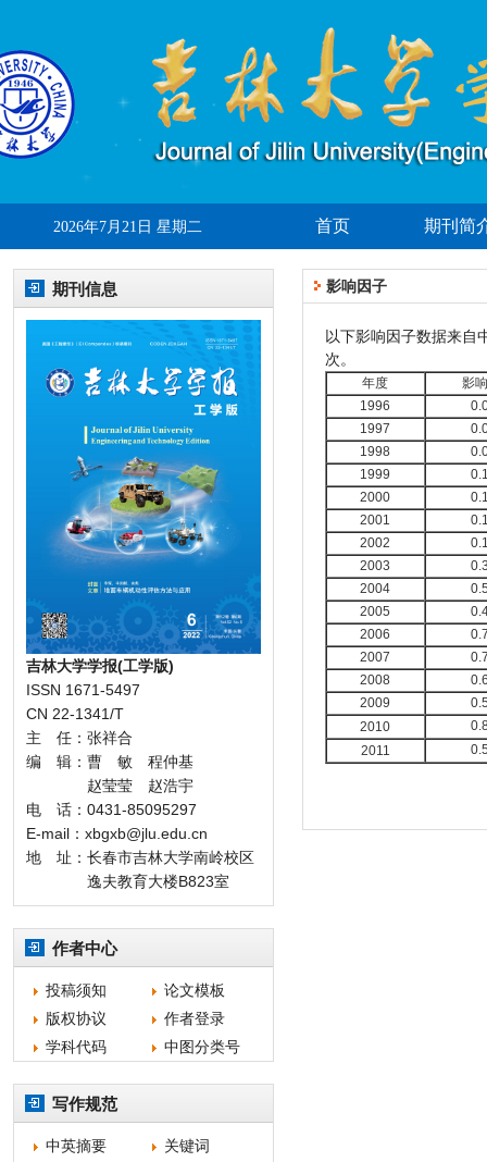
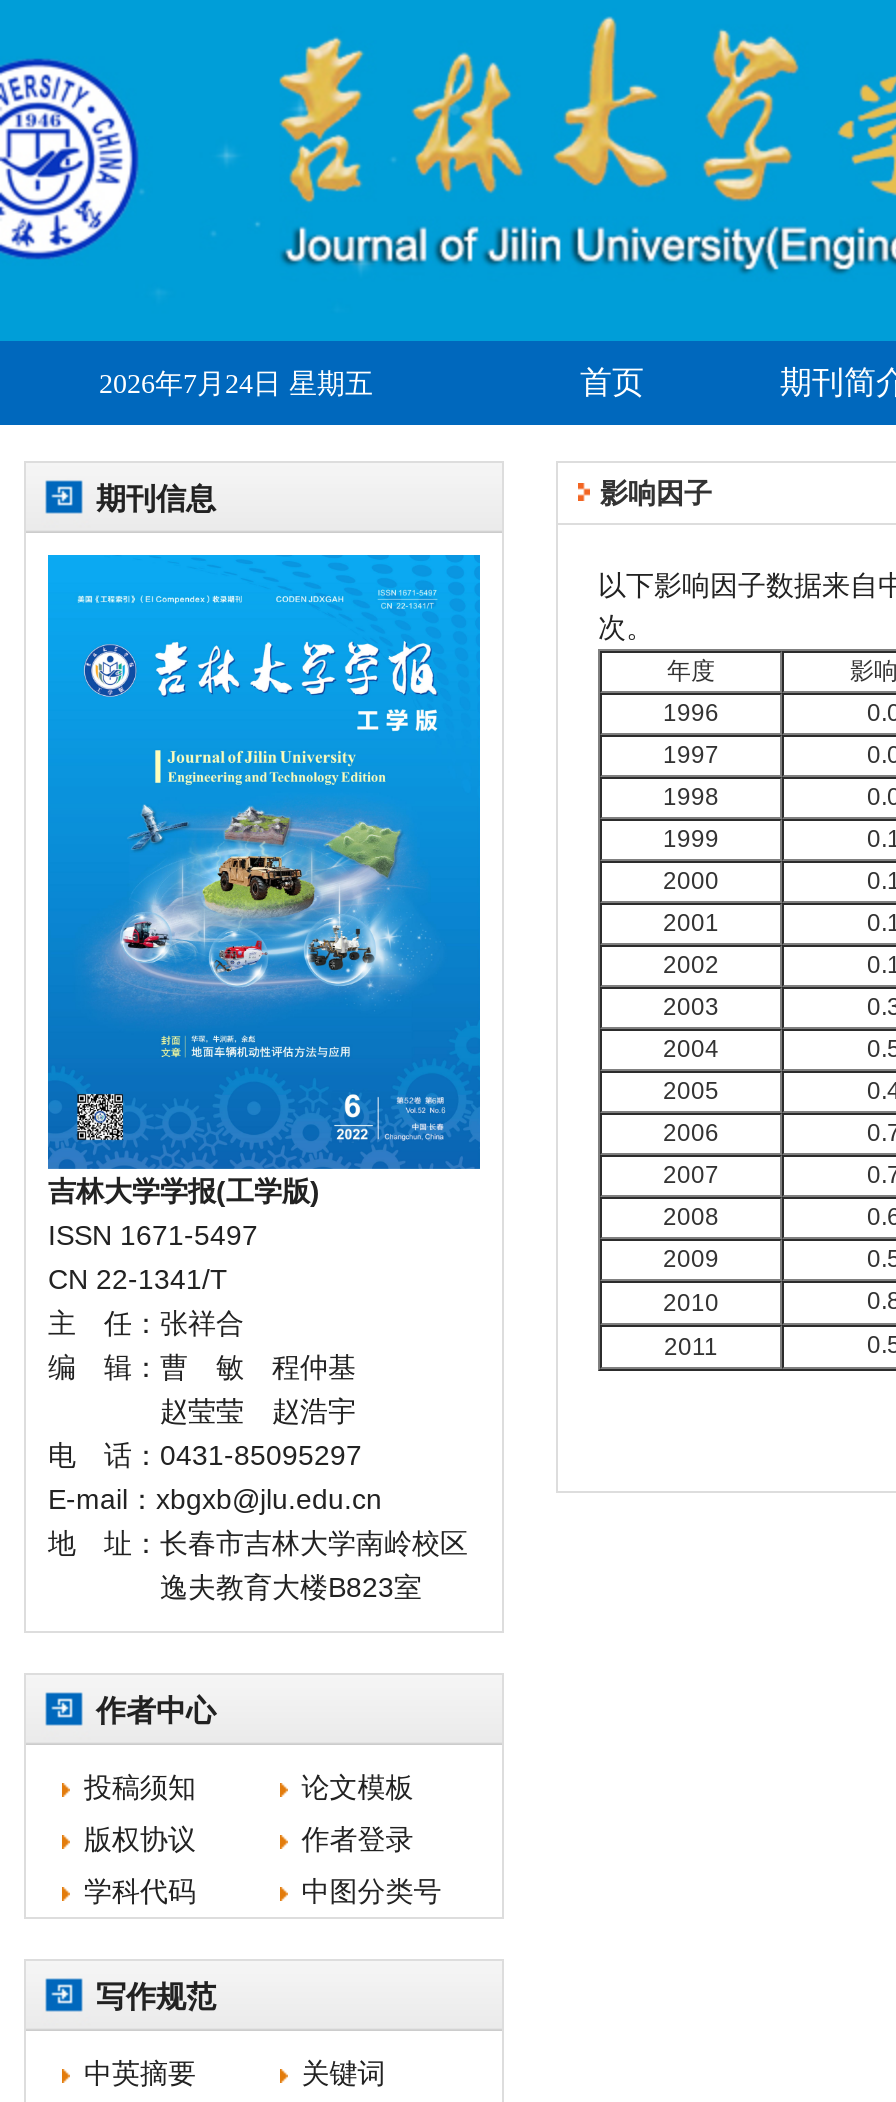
[54,219,203,235] 2026年7月21日 星期二 -> [99,369,373,399] 2026年7月24日 星期五

